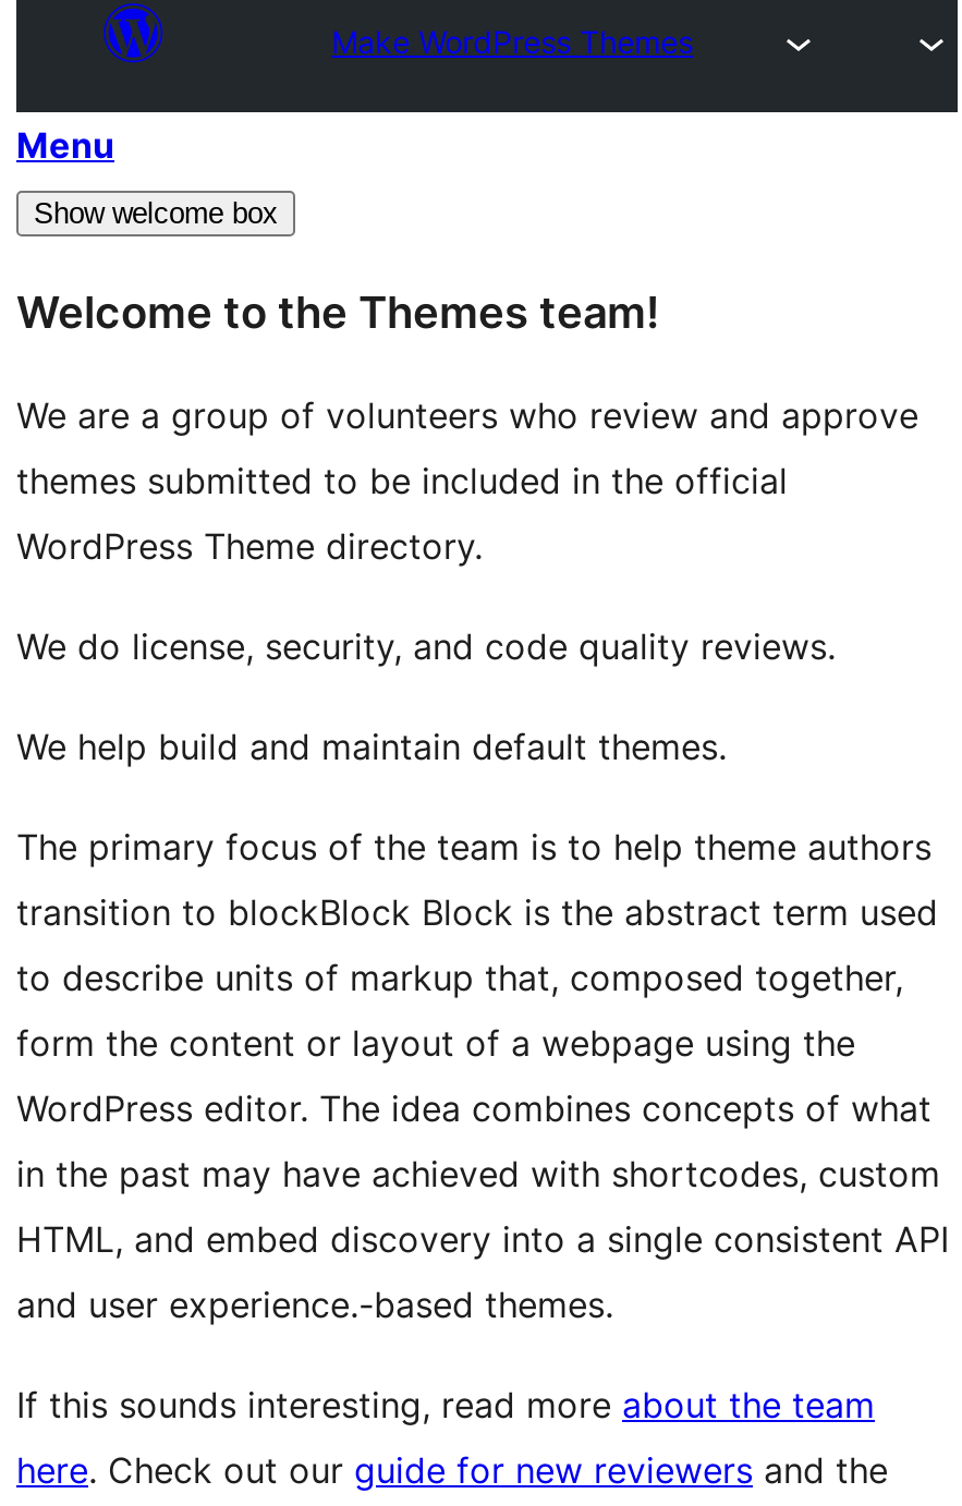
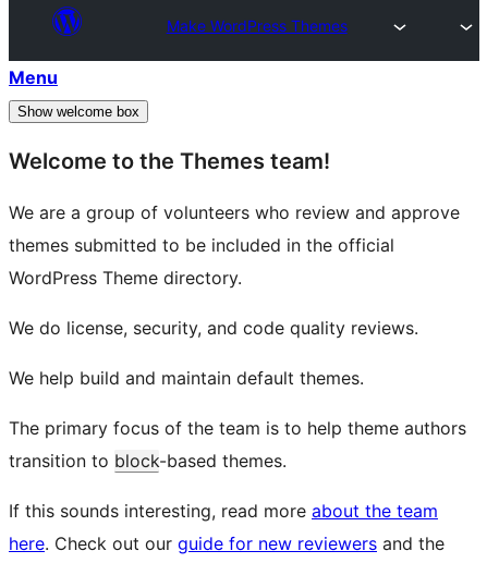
[16,890,949,1326] transition to blockBlock Block is the abstract term used | to describe units of markup that, composed together, | form the content or layout of a webpage using the | WordPress editor. The idea combines concepts of what | in the past may have achieved with shortcodes, custom | HTML, and embed discovery into a single consistent API | and user experience.-based themes. -> [9,450,287,472] transition to block-based themes.

